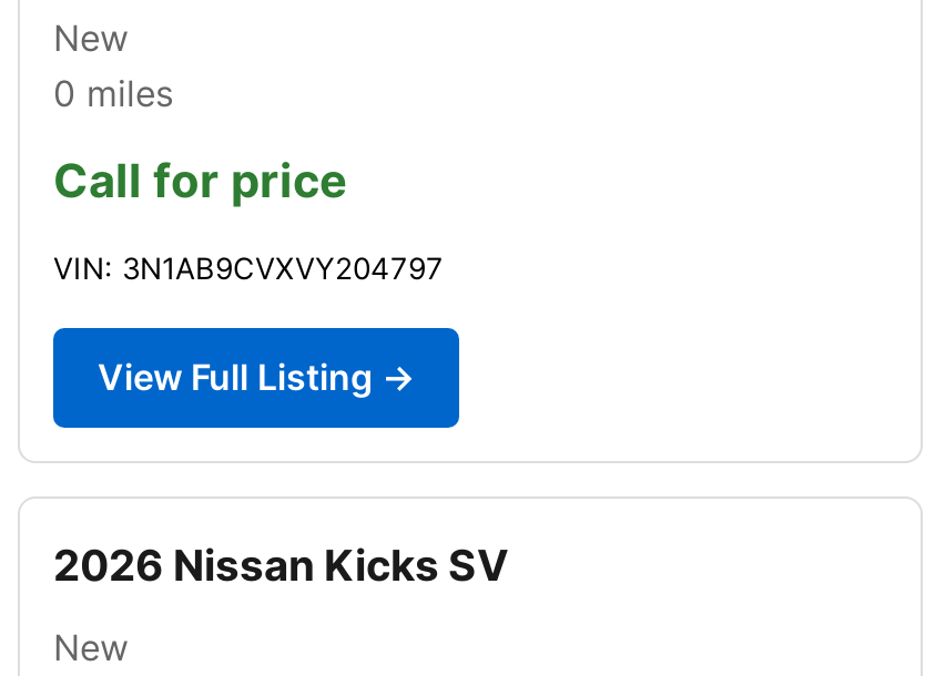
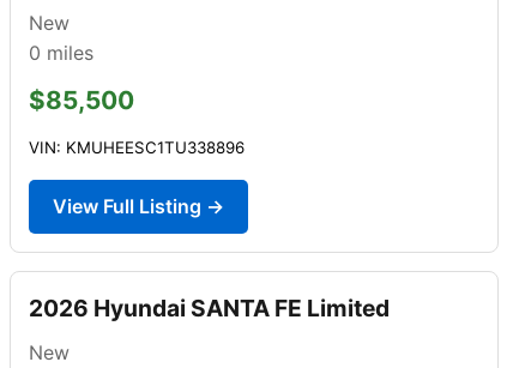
[53,153,346,208] Call for price -> [29,85,134,115] $85,500
[53,250,444,286] VIN: 3N1AB9CVXVY204797 -> [29,138,245,157] VIN: KMUHEESC1TU338896
[53,538,508,592] 2026 Nissan Kicks SV -> [29,294,390,322] 2026 Hyundai SANTA FE Limited

